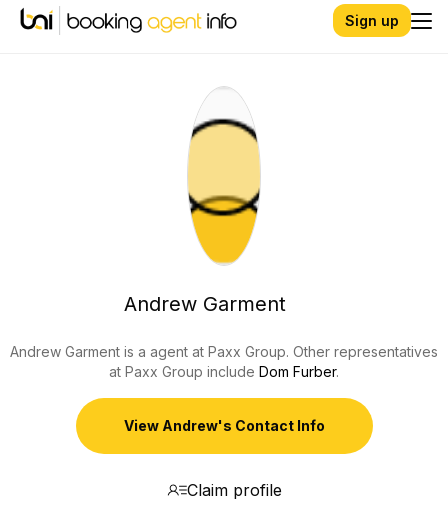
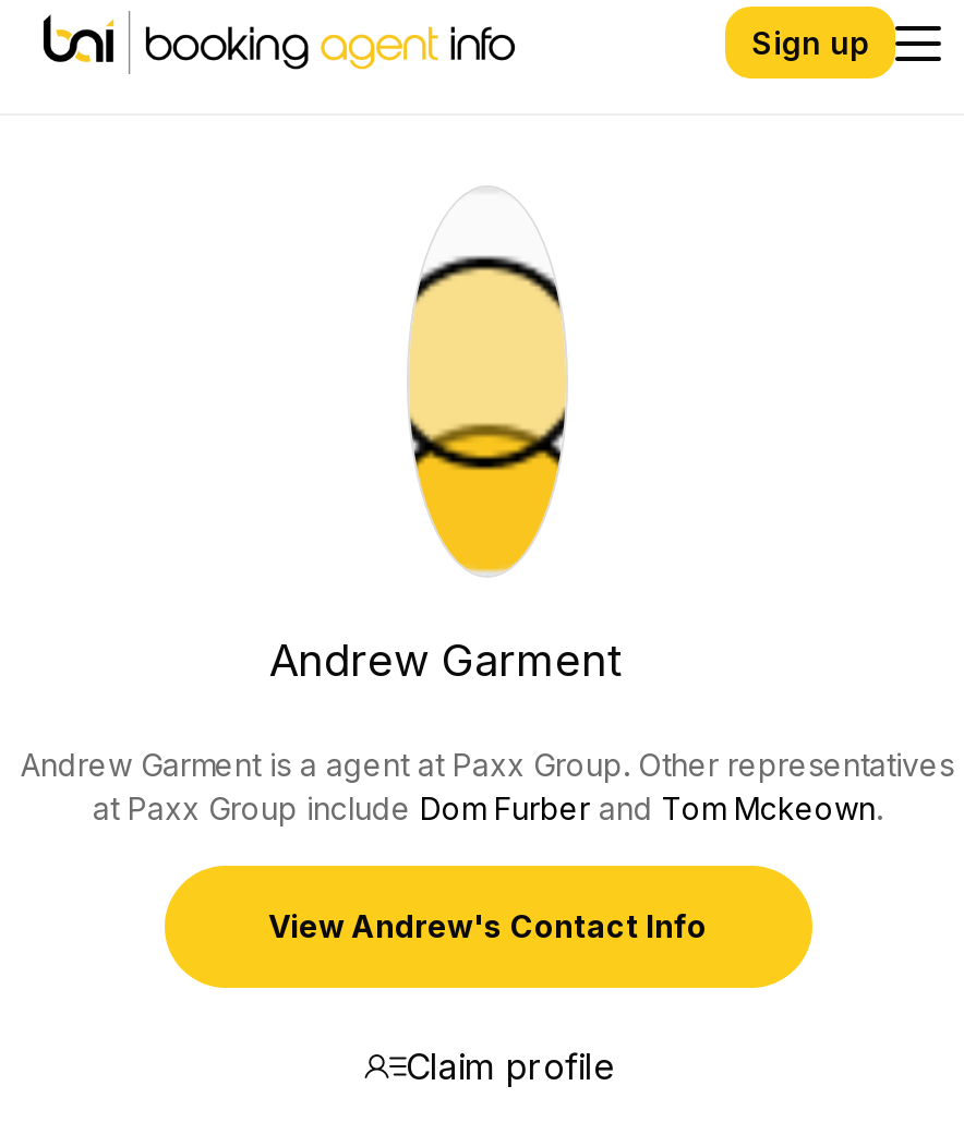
[109,363,339,380] at Paxx Group include Dom Furber. -> [93,789,882,827] at Paxx Group include Dom Furber and Tom Mckeown.

